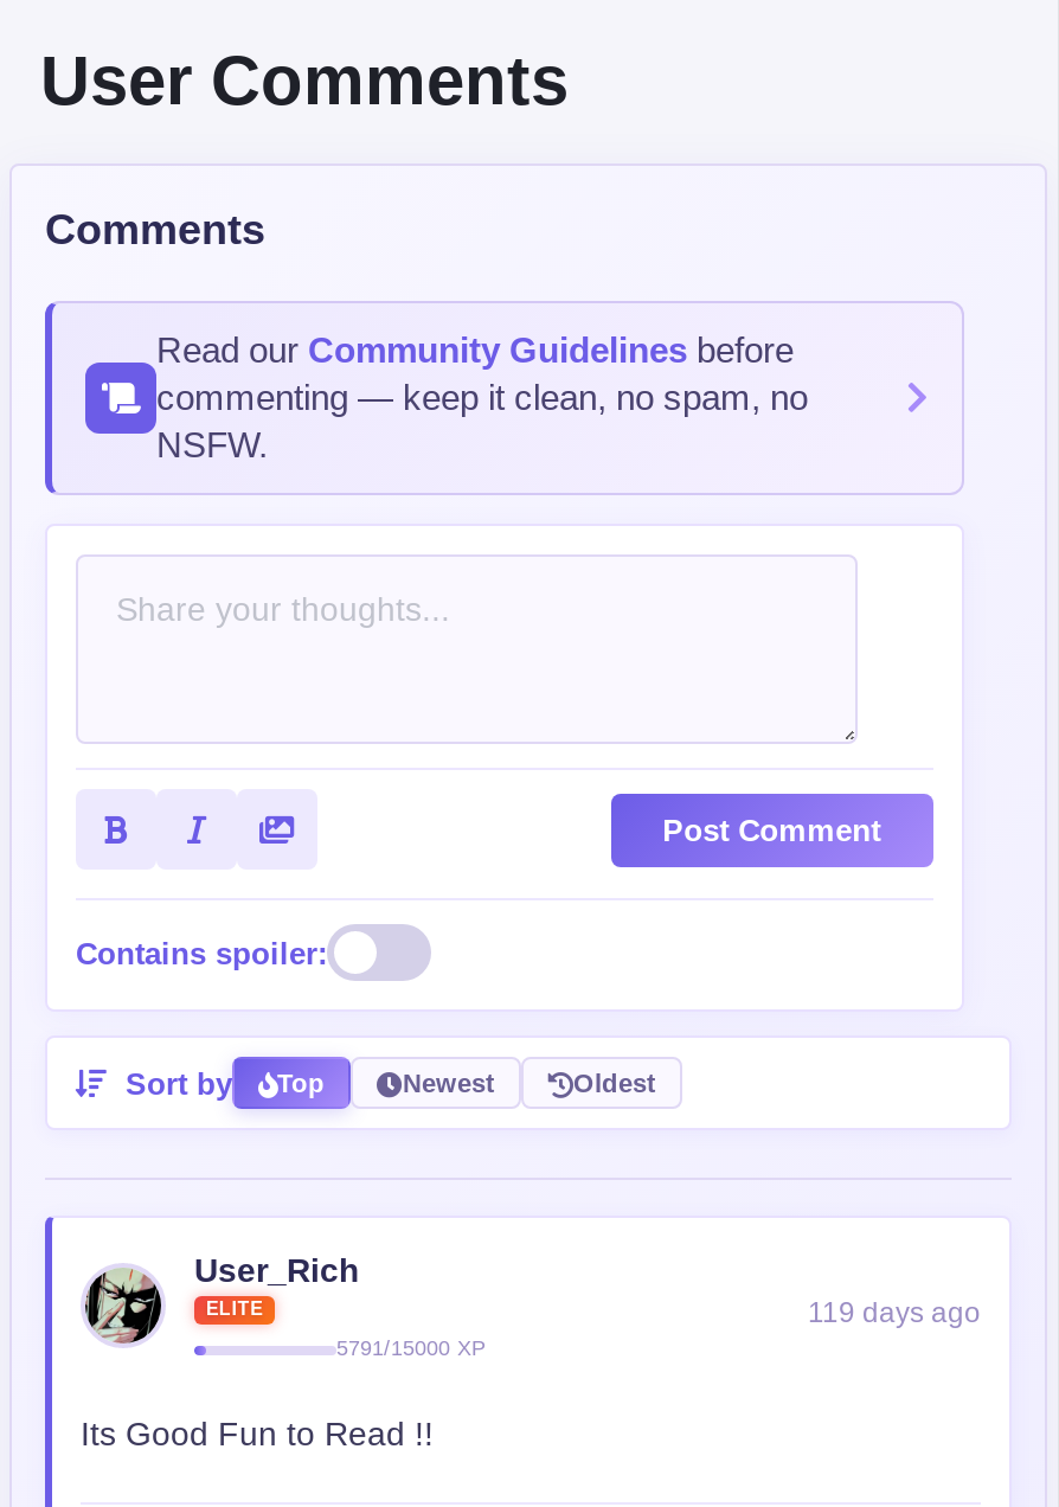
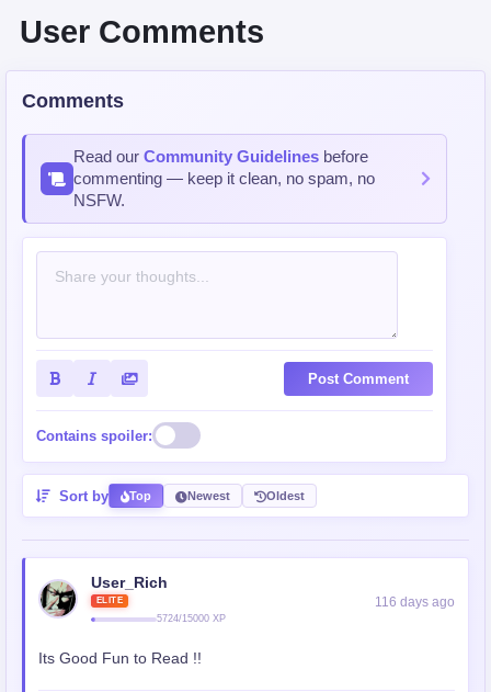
[808,1295,981,1328] 119 days ago -> [375,594,455,609] 116 days ago
[336,1336,486,1360] 5791/15000 XP -> [157,613,226,624] 5724/15000 XP

